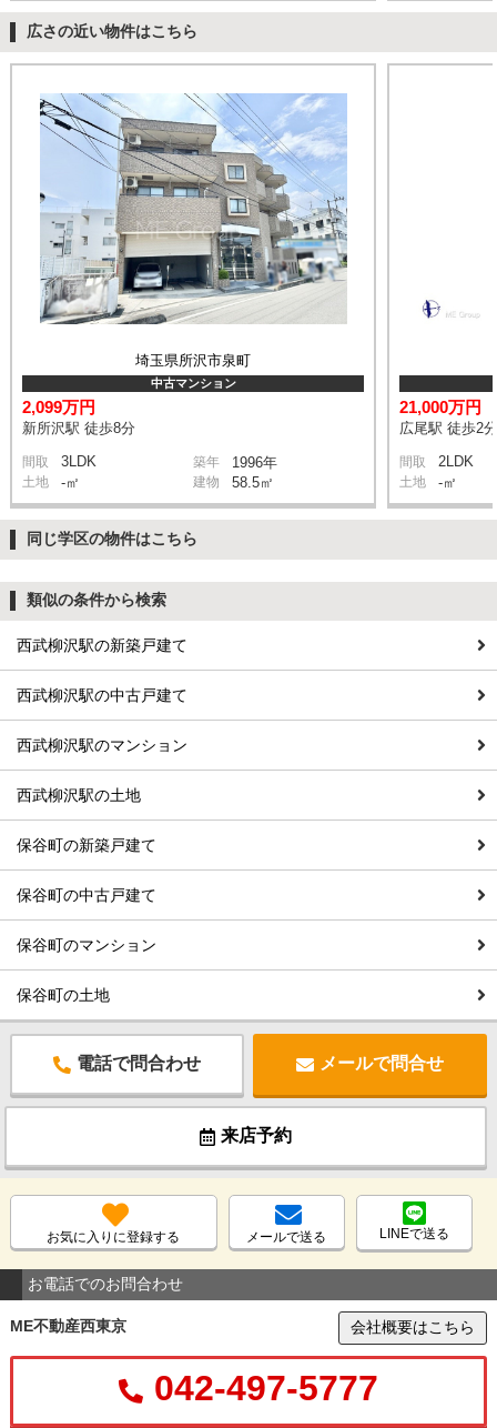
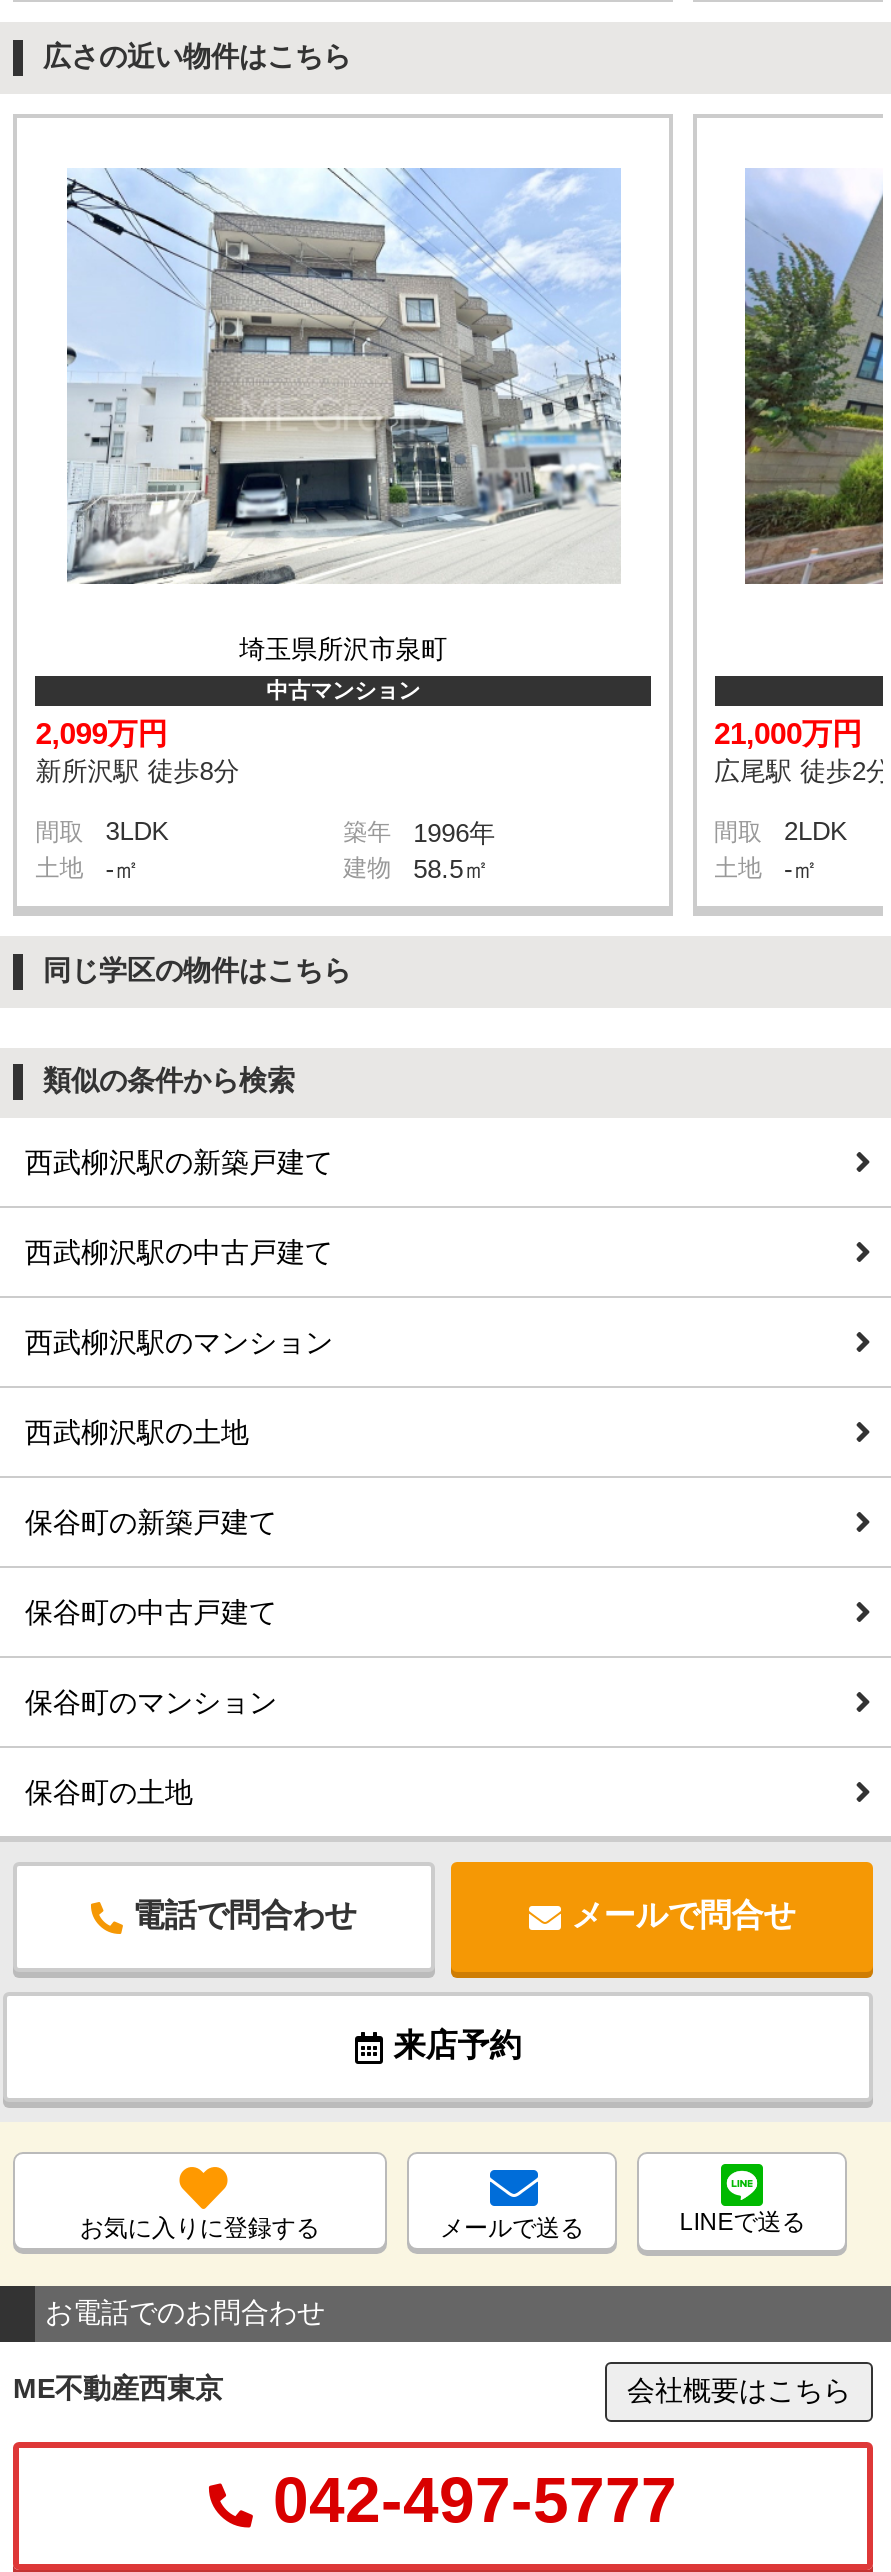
none -> [743,168,885,586] [image]

